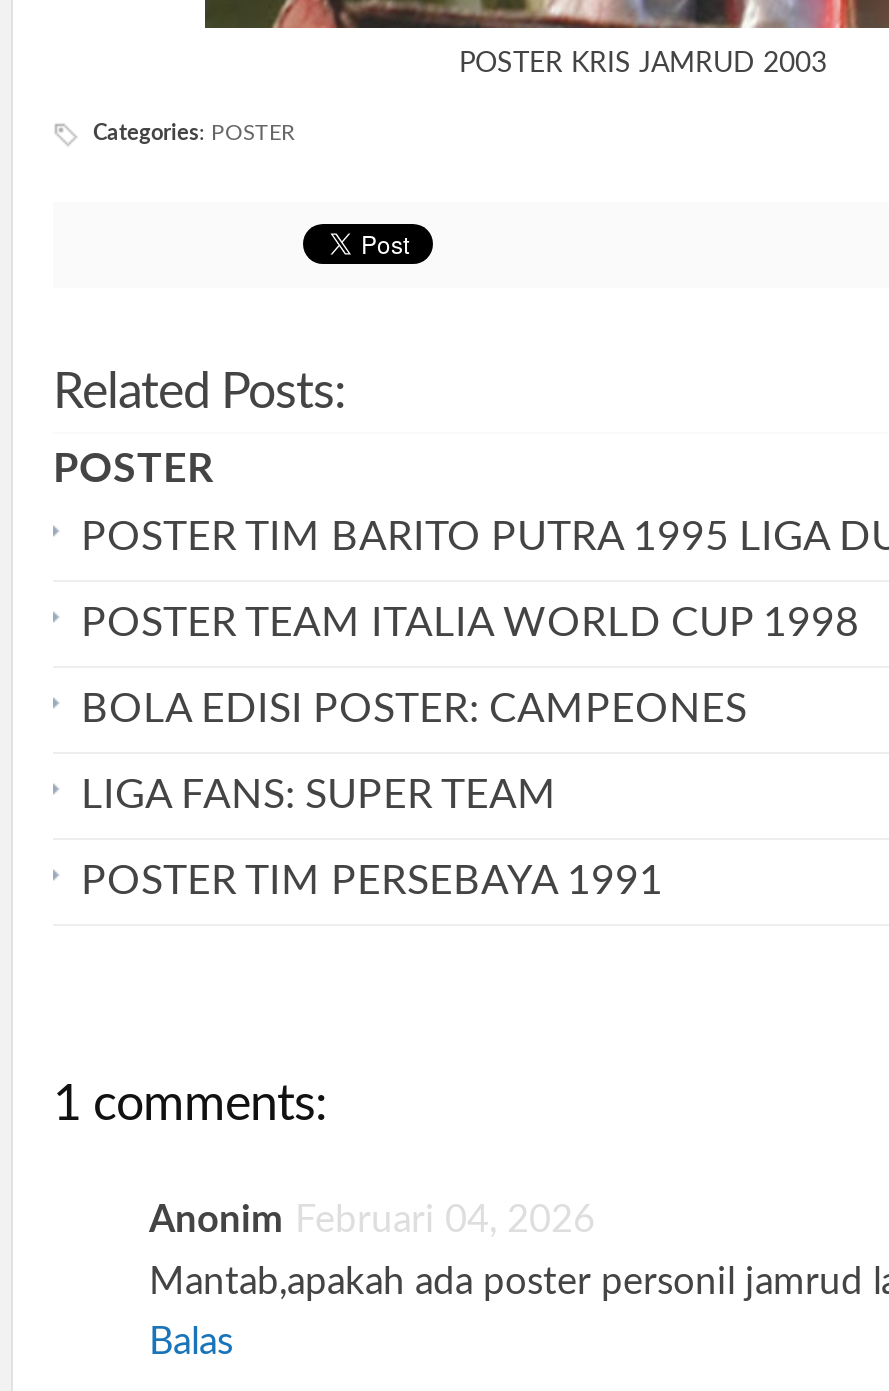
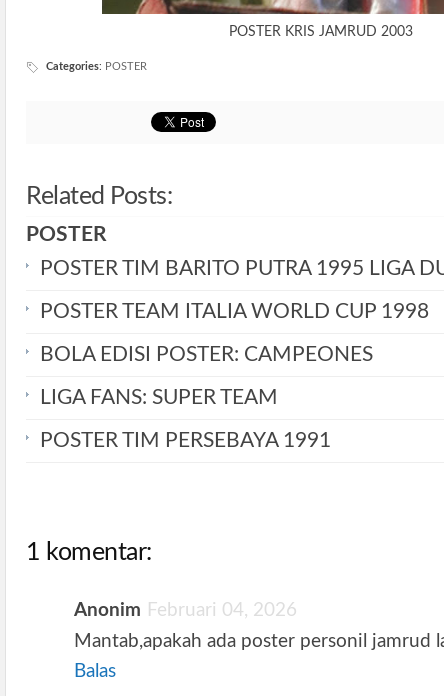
[53,1080,326,1130] 1 comments: -> [26,540,151,565] 1 komentar:

